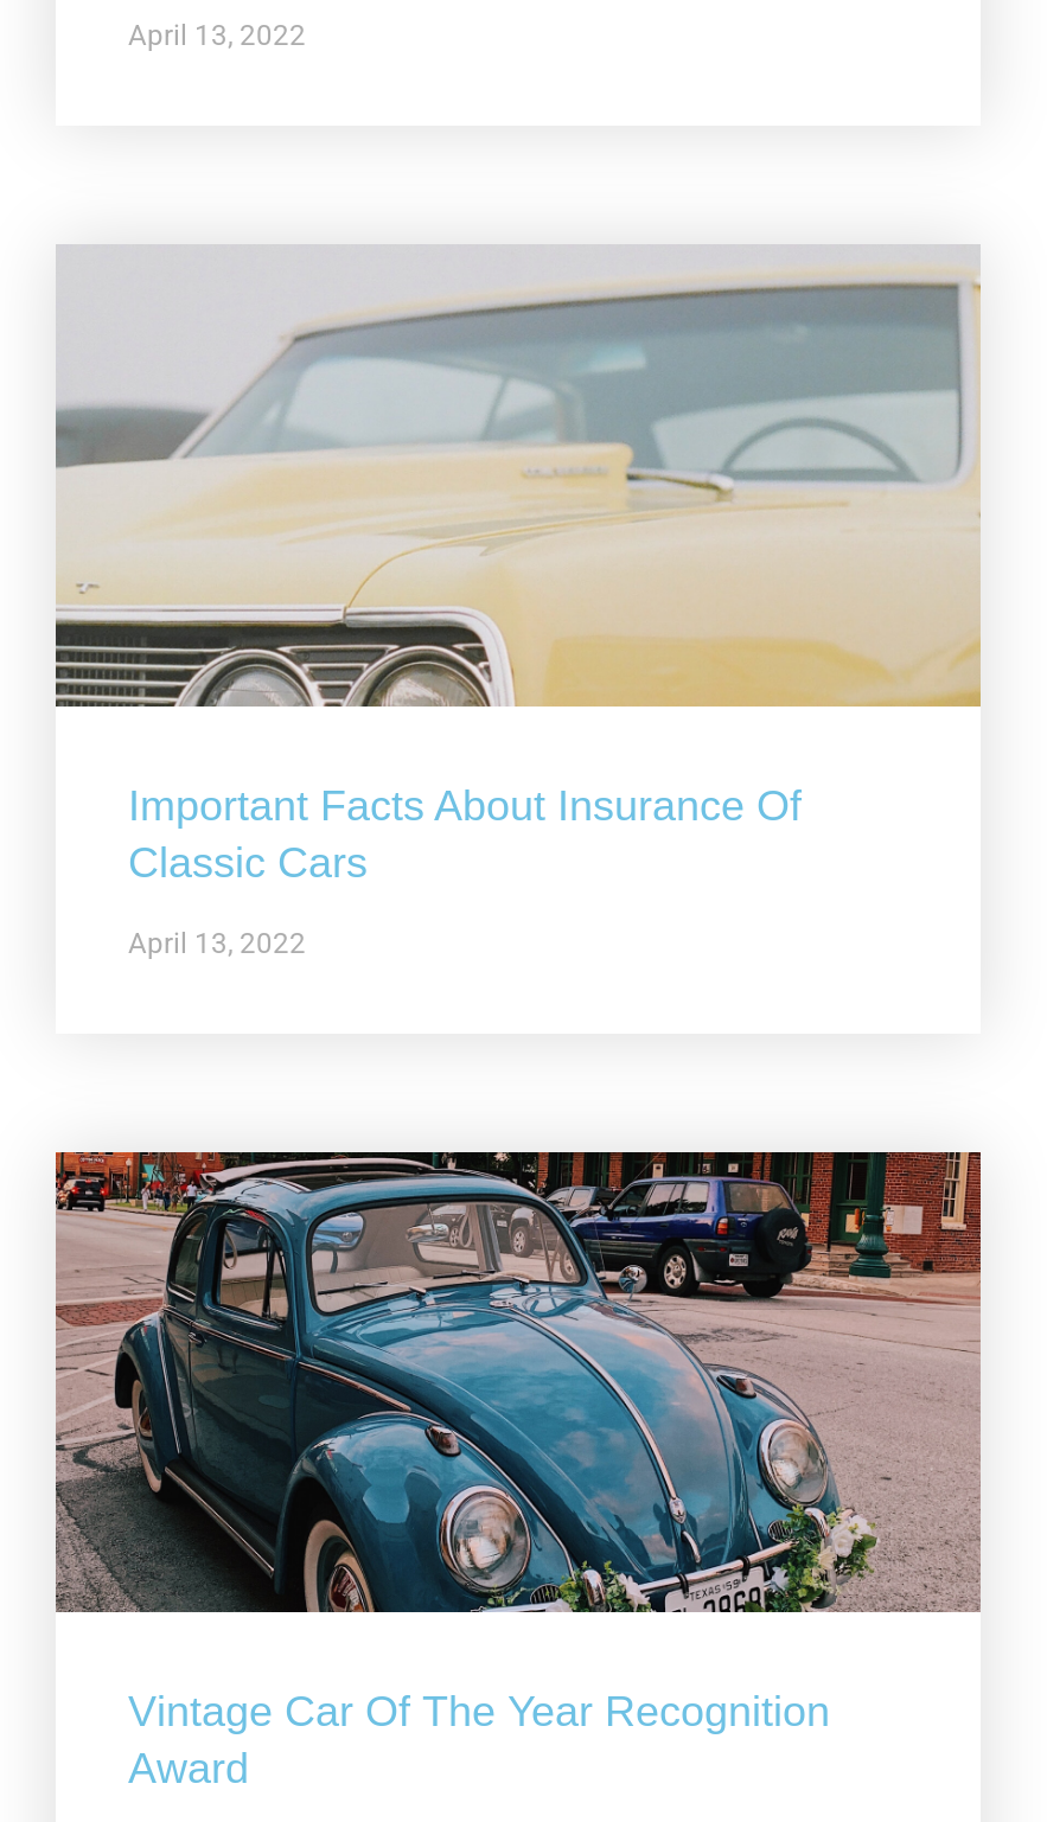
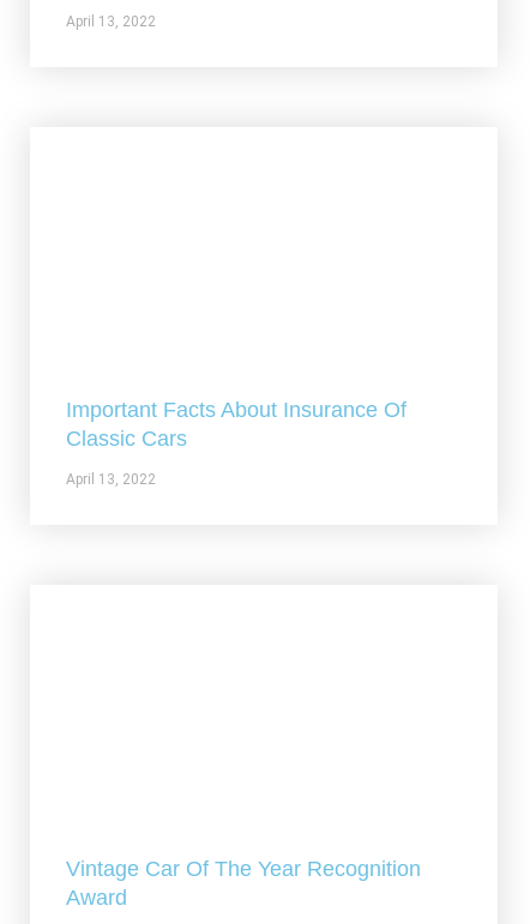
[53,247,983,709] [image] -> none
[53,1150,983,1615] [image] -> none

